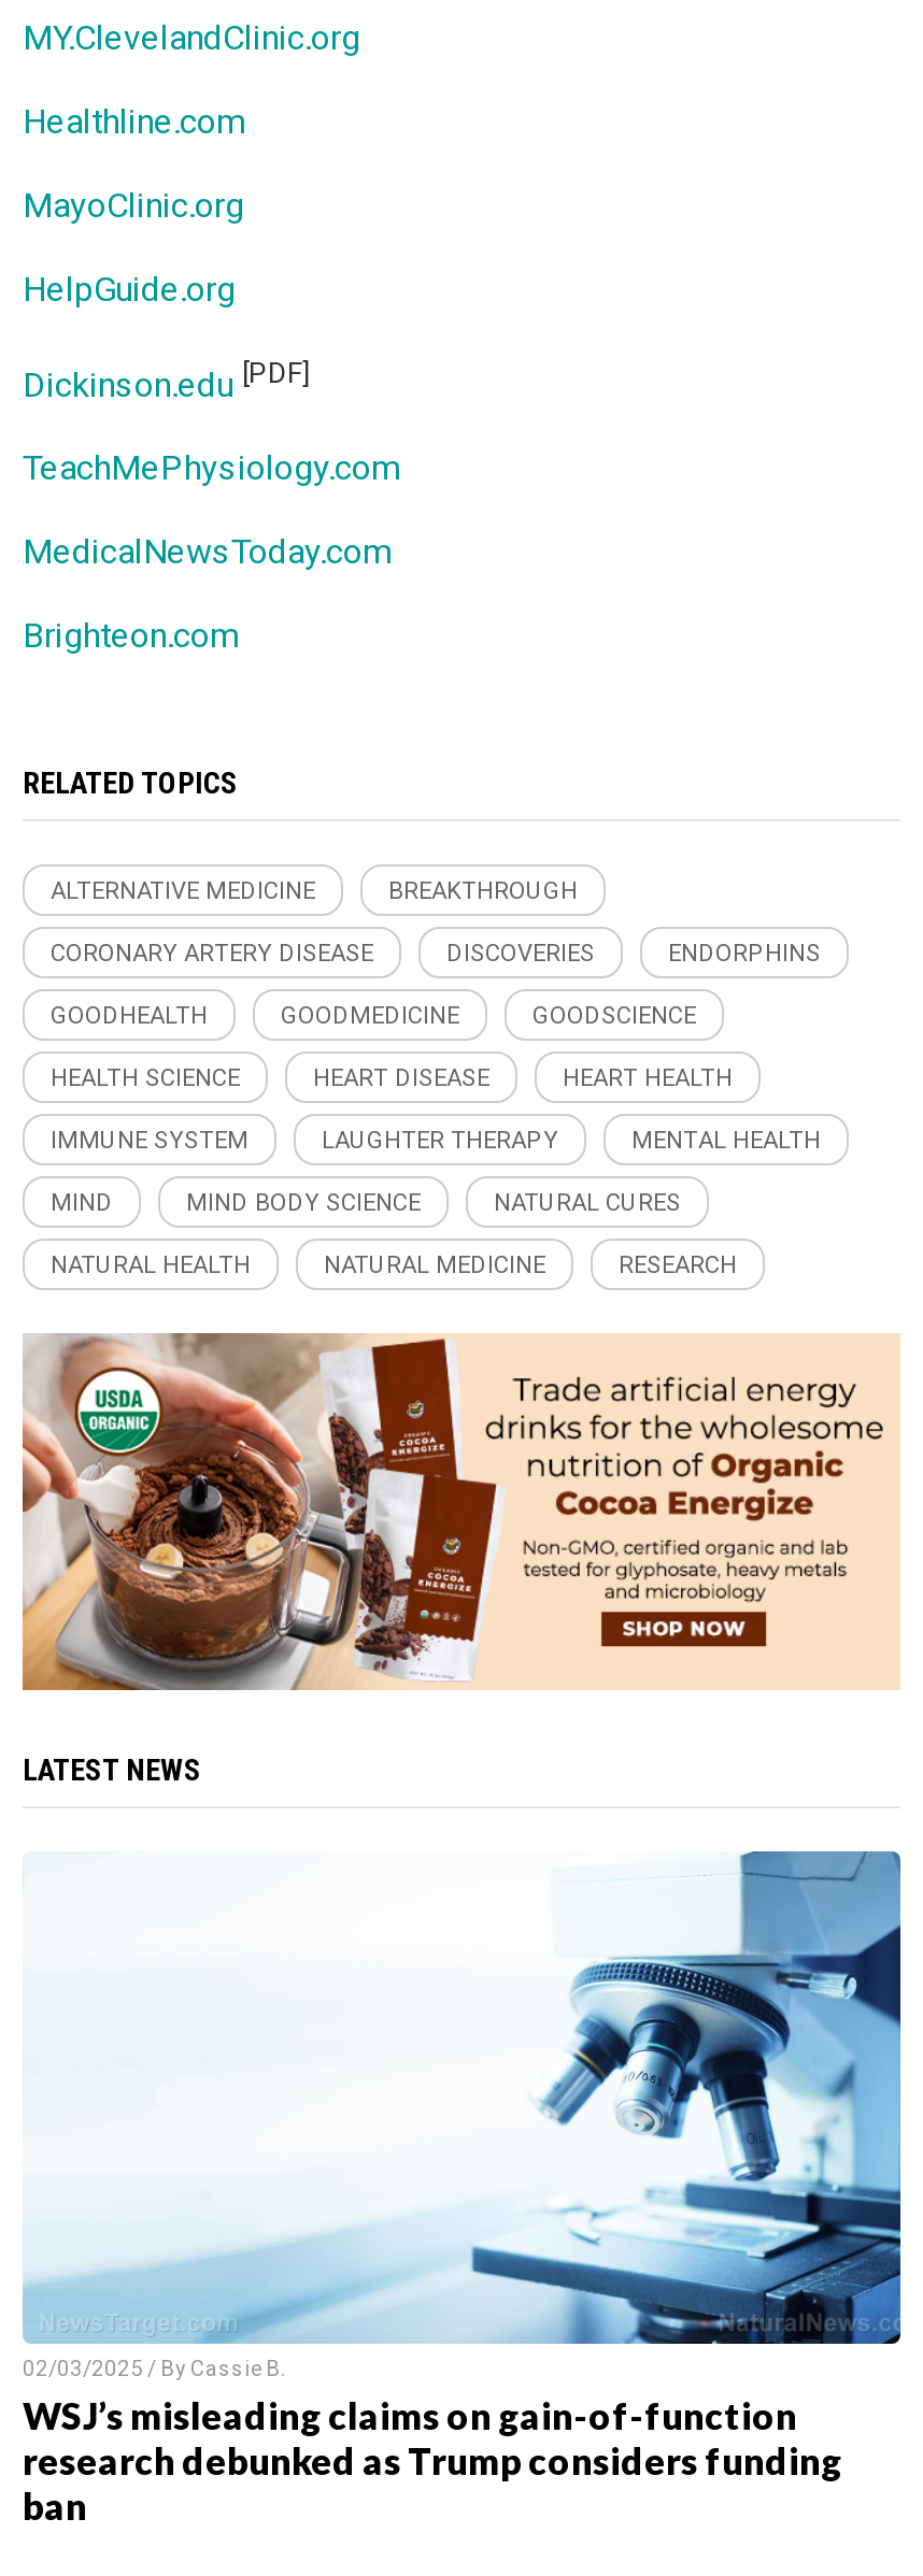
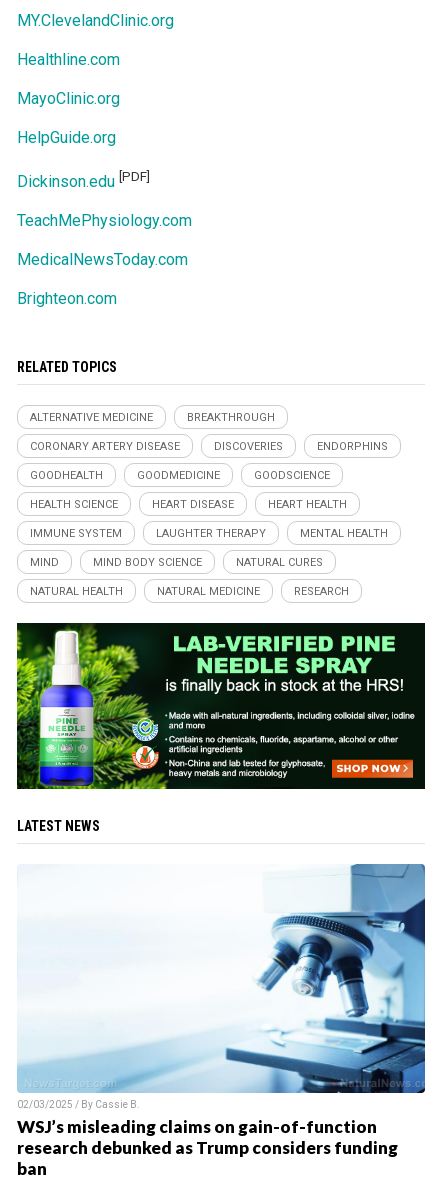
[20,1331,900,1692] [image] -> [16,622,426,790] [image]

